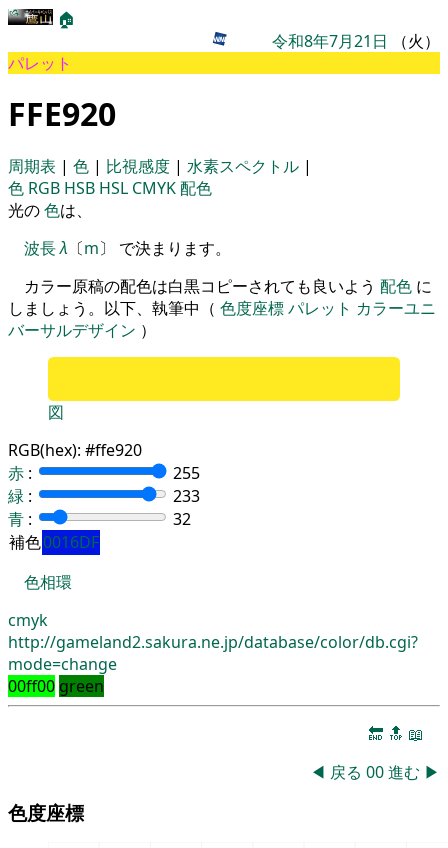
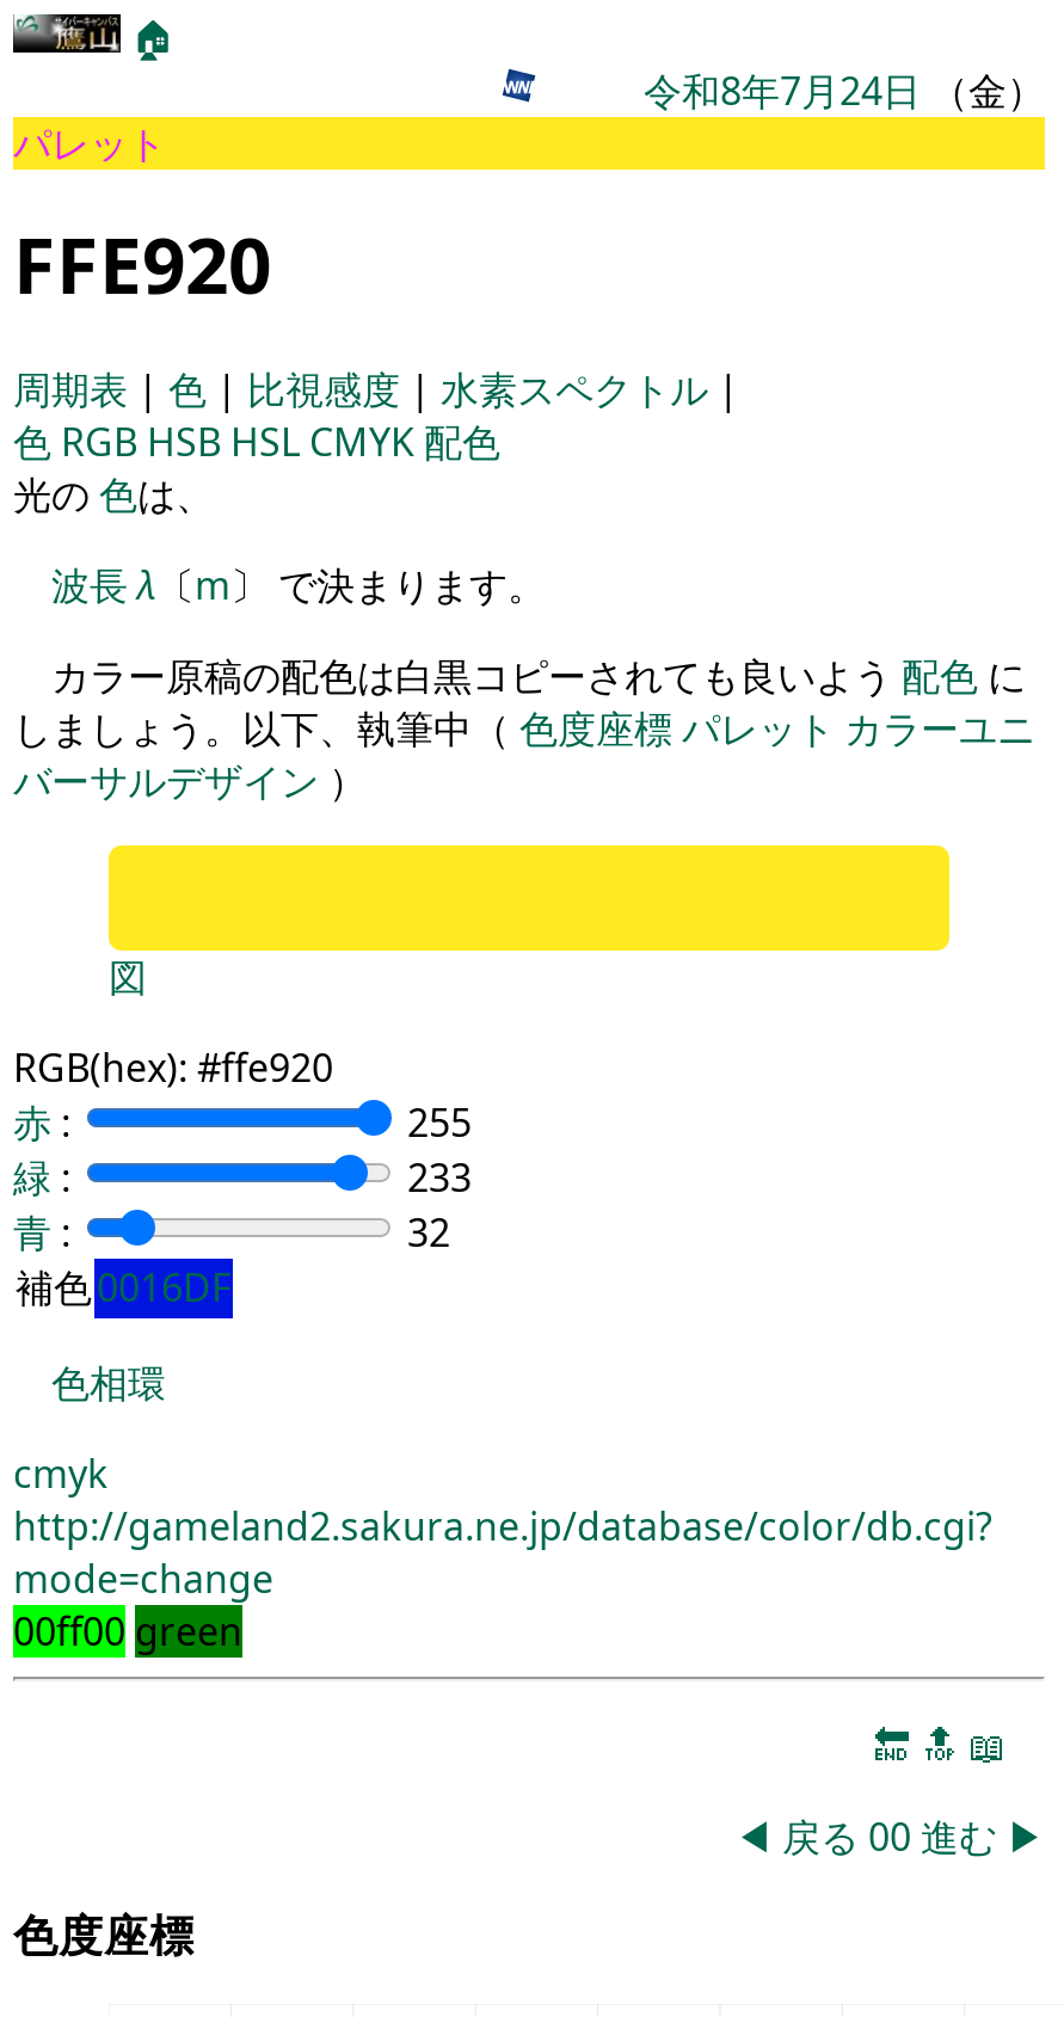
[272,30,440,52] 令和8年7月21日（火） -> [644,64,1045,117] 令和8年7月24日（金）

